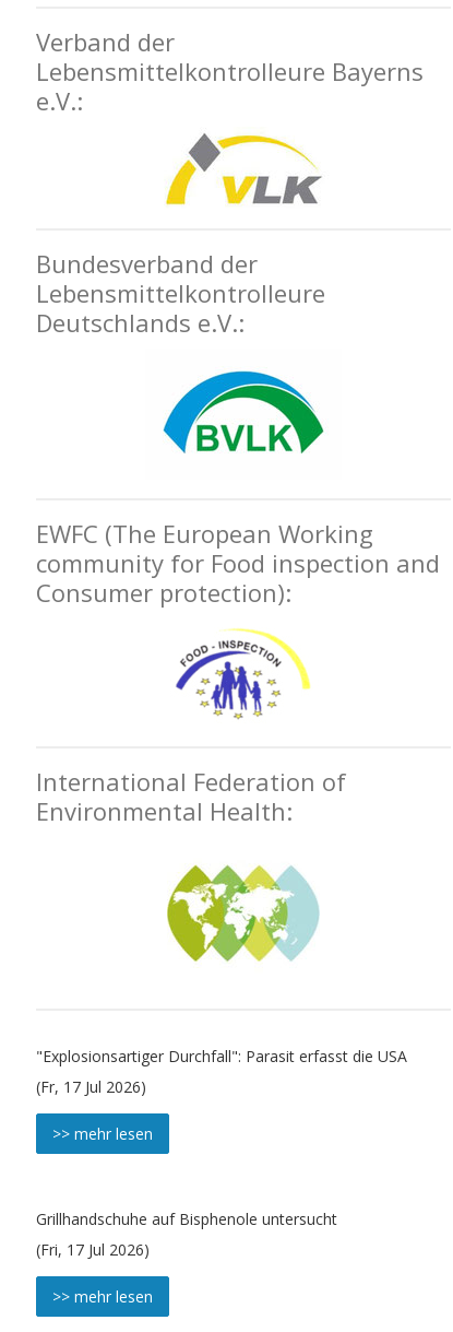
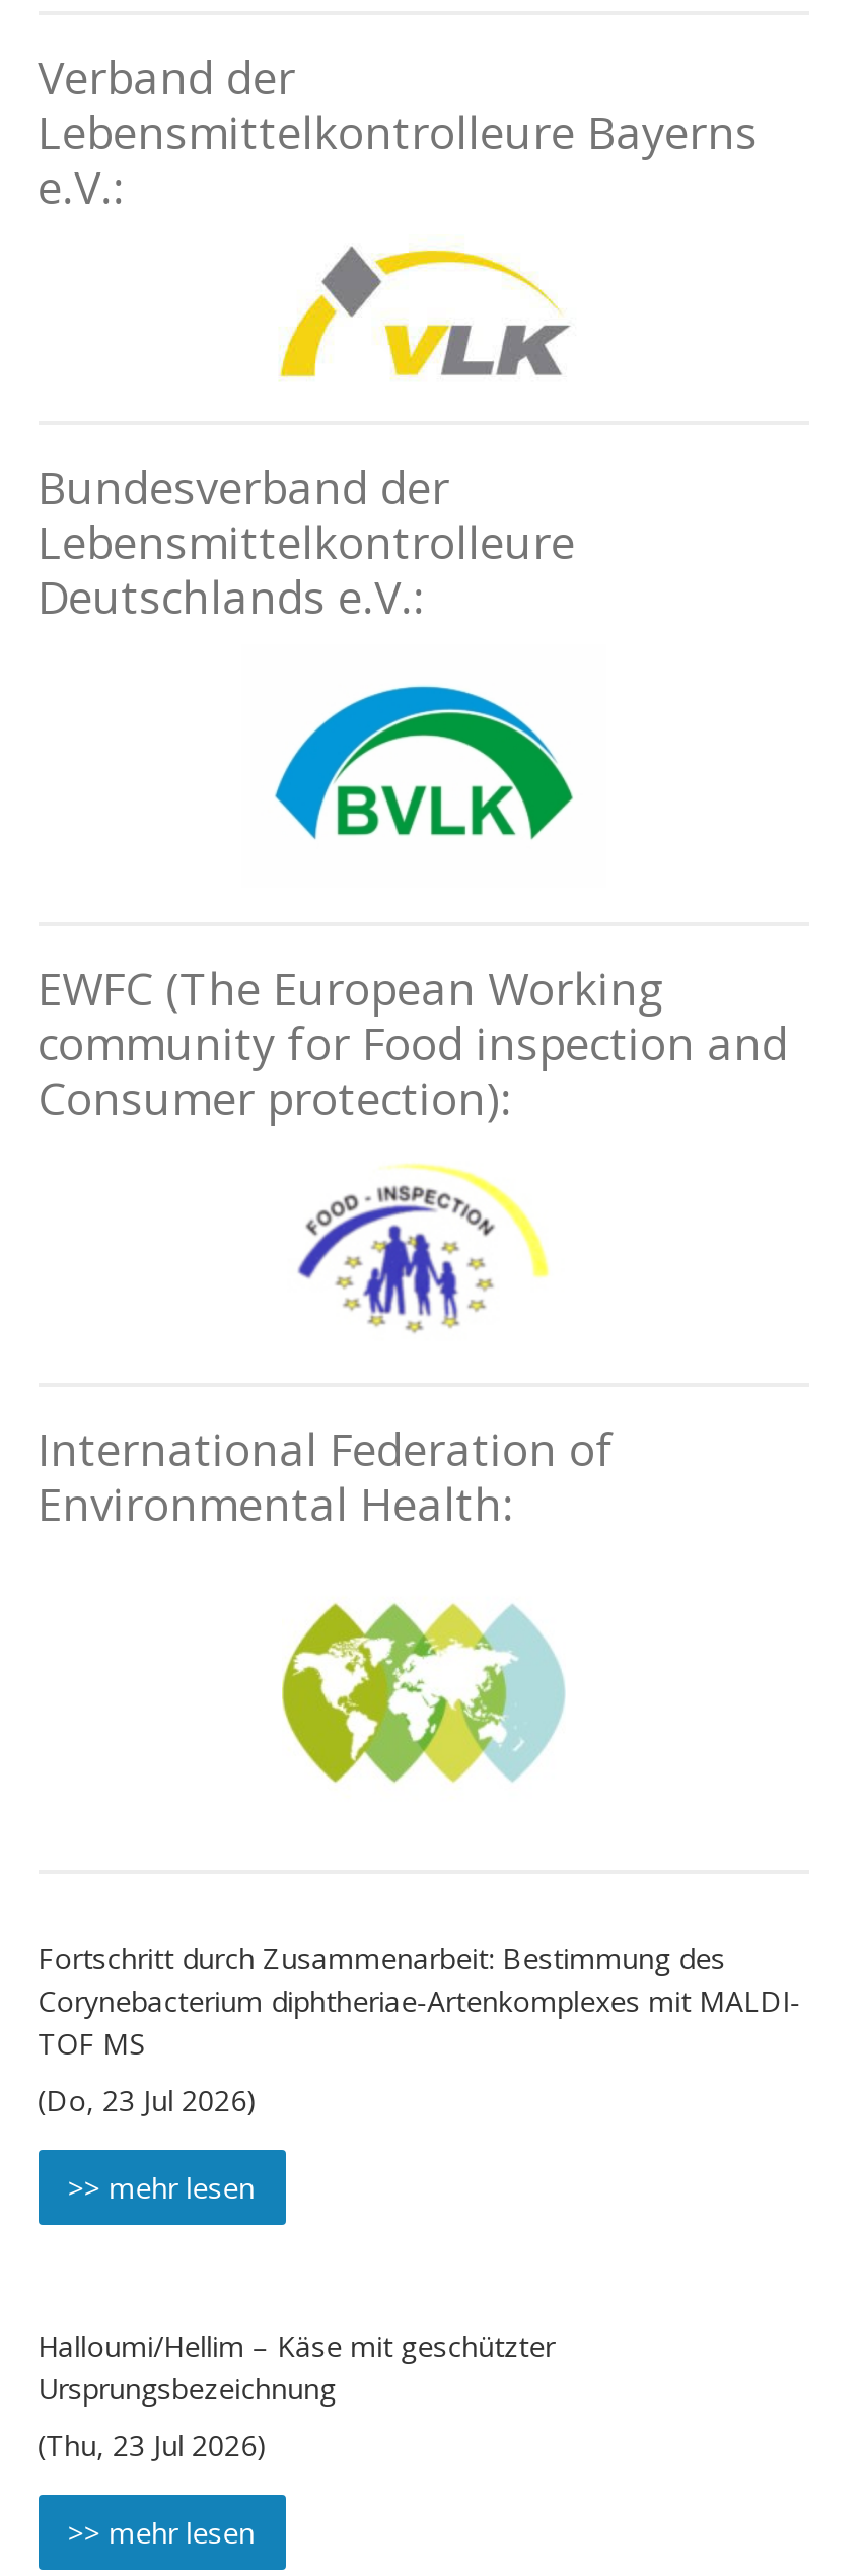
[36,1045,407,1066] "Explosionsartiger Durchfall": Parasit erfasst die USA -> [38,1940,800,2063] Fortschritt durch Zusammenarbeit: Bestimmung des | Corynebacterium diphtheriae-Artenkomplexes mit MALDI- | TOF MS
[36,1076,146,1097] (Fr, 17 Jul 2026) -> [38,2082,257,2120] (Do, 23 Jul 2026)
[36,1208,337,1229] Grillhandschuhe auf Bisphenole untersucht -> [38,2327,555,2408] Halloumi/Hellim – Käse mit geschützter | Ursprungsbezeichnung
[36,1239,149,1259] (Fri, 17 Jul 2026) -> [38,2427,267,2465] (Thu, 23 Jul 2026)

